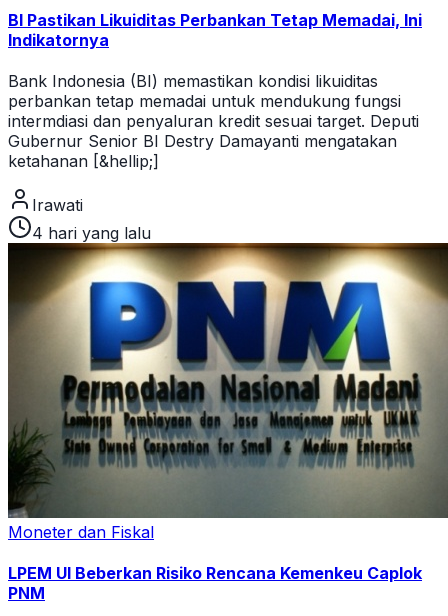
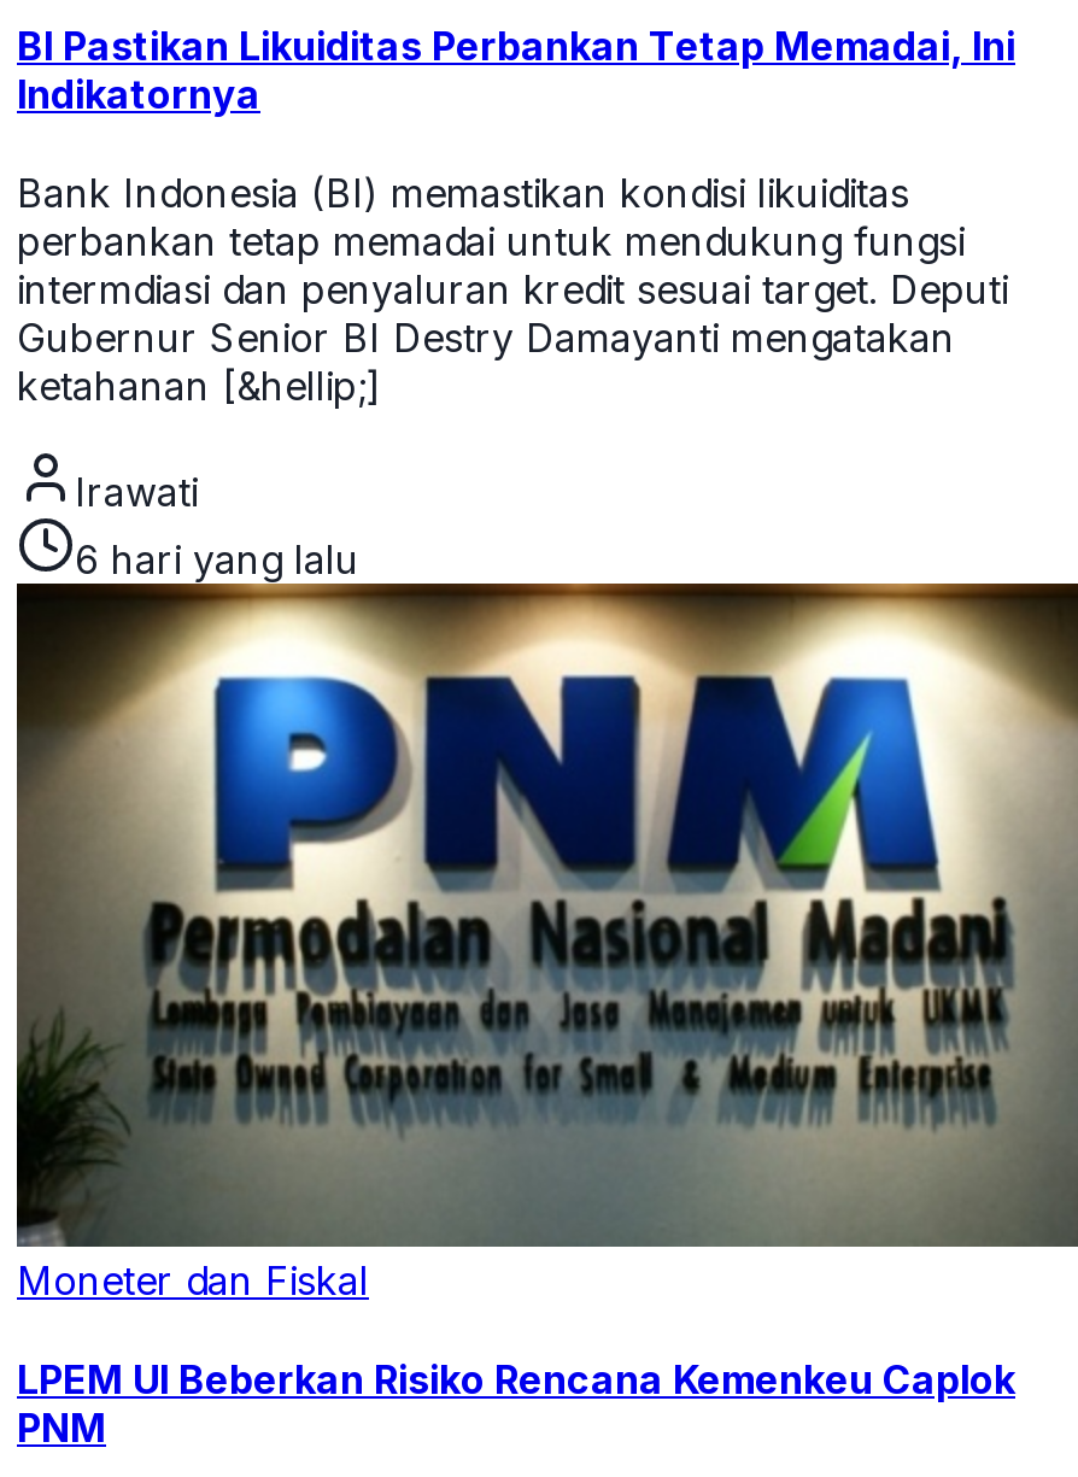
[32,223,151,243] 4 hari yang lalu -> [75,535,359,583] 6 hari yang lalu

